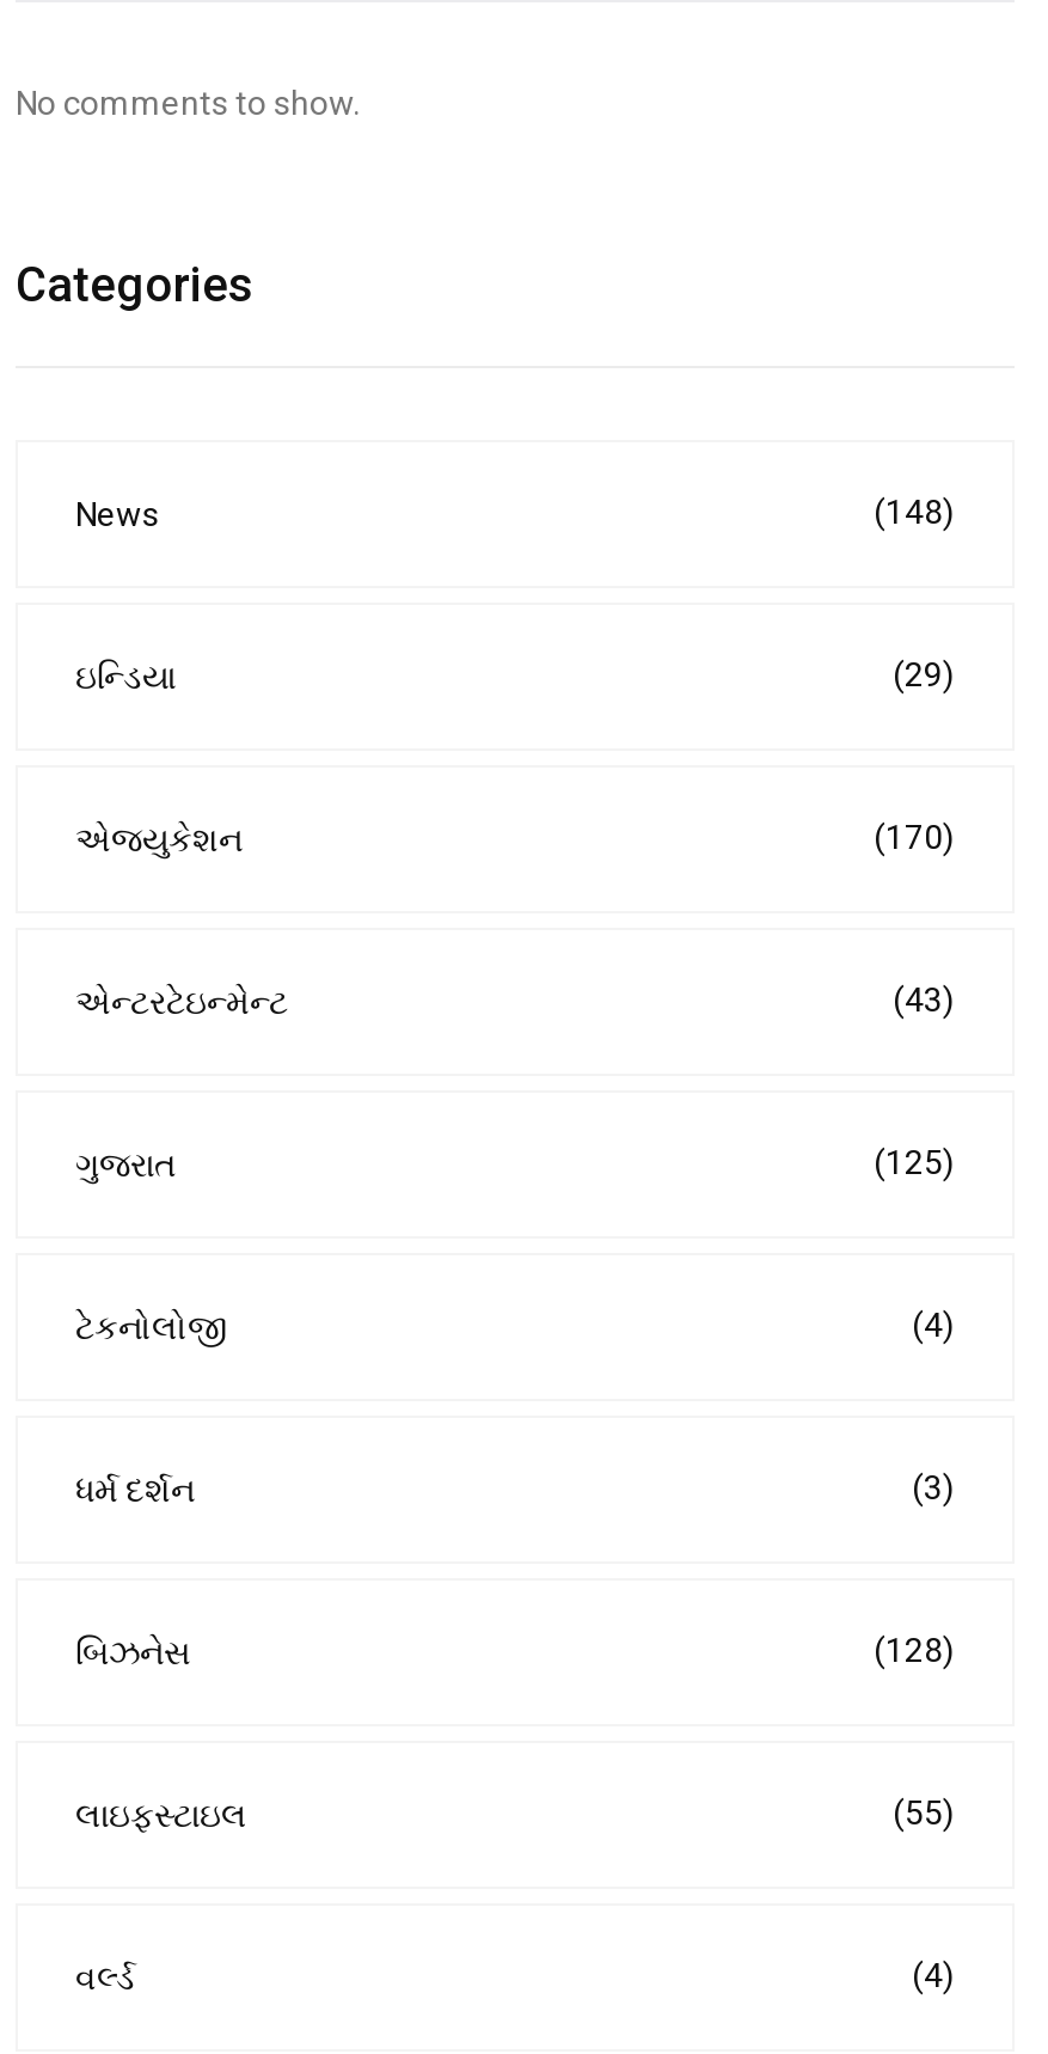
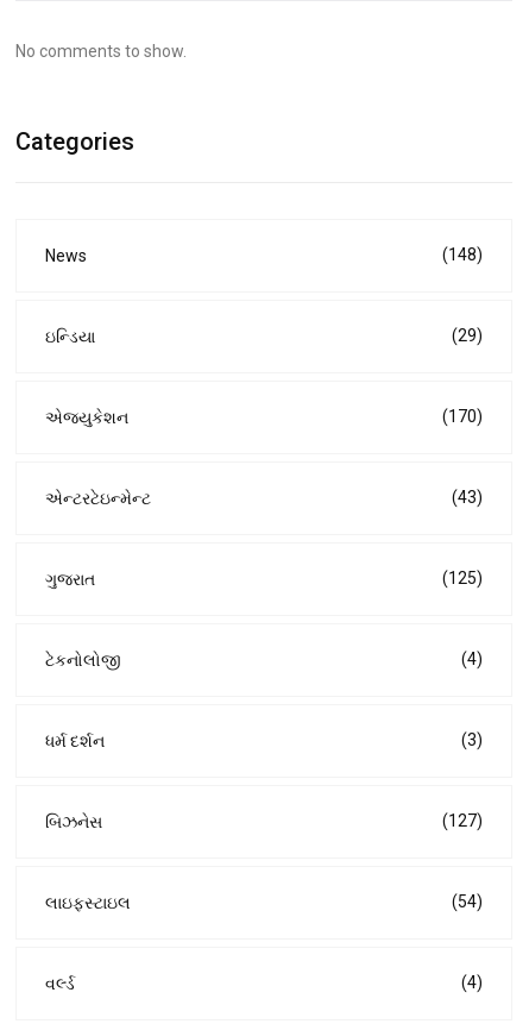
[874,1630,955,1668] (128) -> [442,811,483,830] (127)
[893,1792,955,1831] (55) -> [452,892,483,911] (54)

